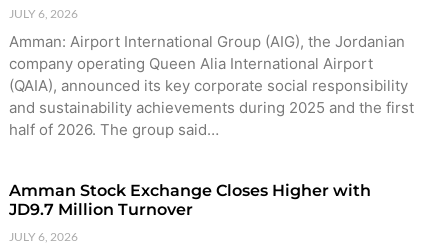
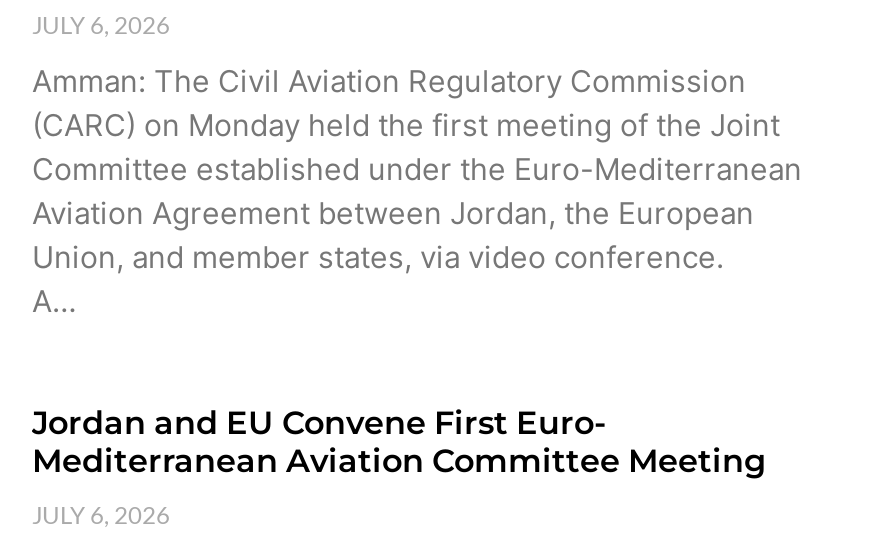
[9,32,414,139] Amman: Airport International Group (AIG), the Jordanian | company operating Queen Alia International Airport | (QAIA), announced its key corporate social responsibility | and sustainability achievements during 2025 and the first | half of 2026. The group said… -> [32,62,802,320] Amman: The Civil Aviation Regulatory Commission | (CARC) on Monday held the first meeting of the Joint | Committee established under the Euro-Mediterranean | Aviation Agreement between Jordan, the European | Union, and member states, via video conference. | A…
[9,181,371,219] Amman Stock Exchange Closes Higher with | JD9.7 Million Turnover -> [32,404,766,480] Jordan and EU Convene First Euro- | Mediterranean Aviation Committee Meeting

